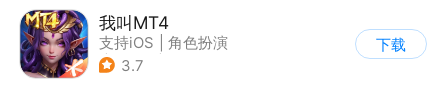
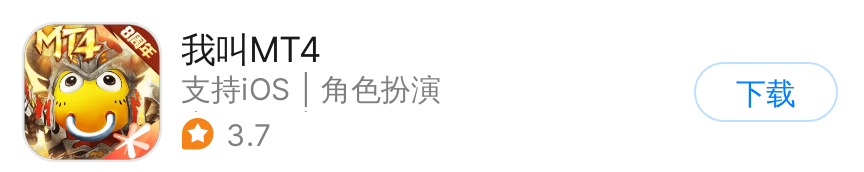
[19,9,89,78] [image] -> [22,22,162,160] [image]

